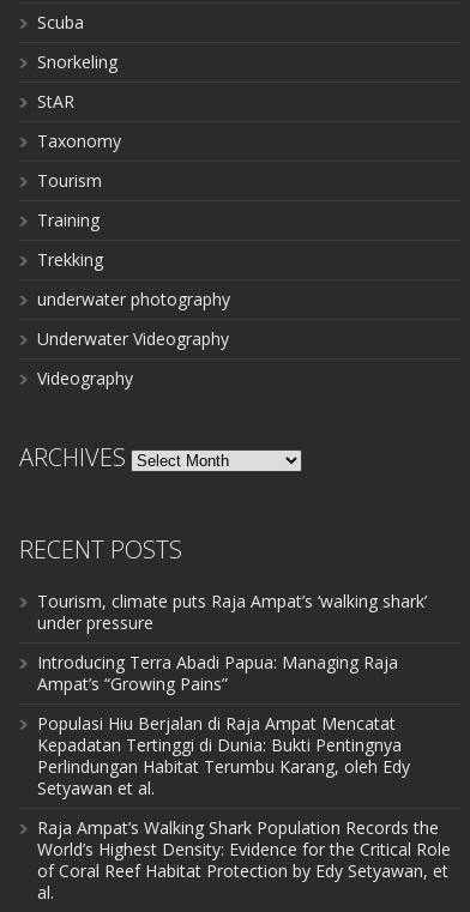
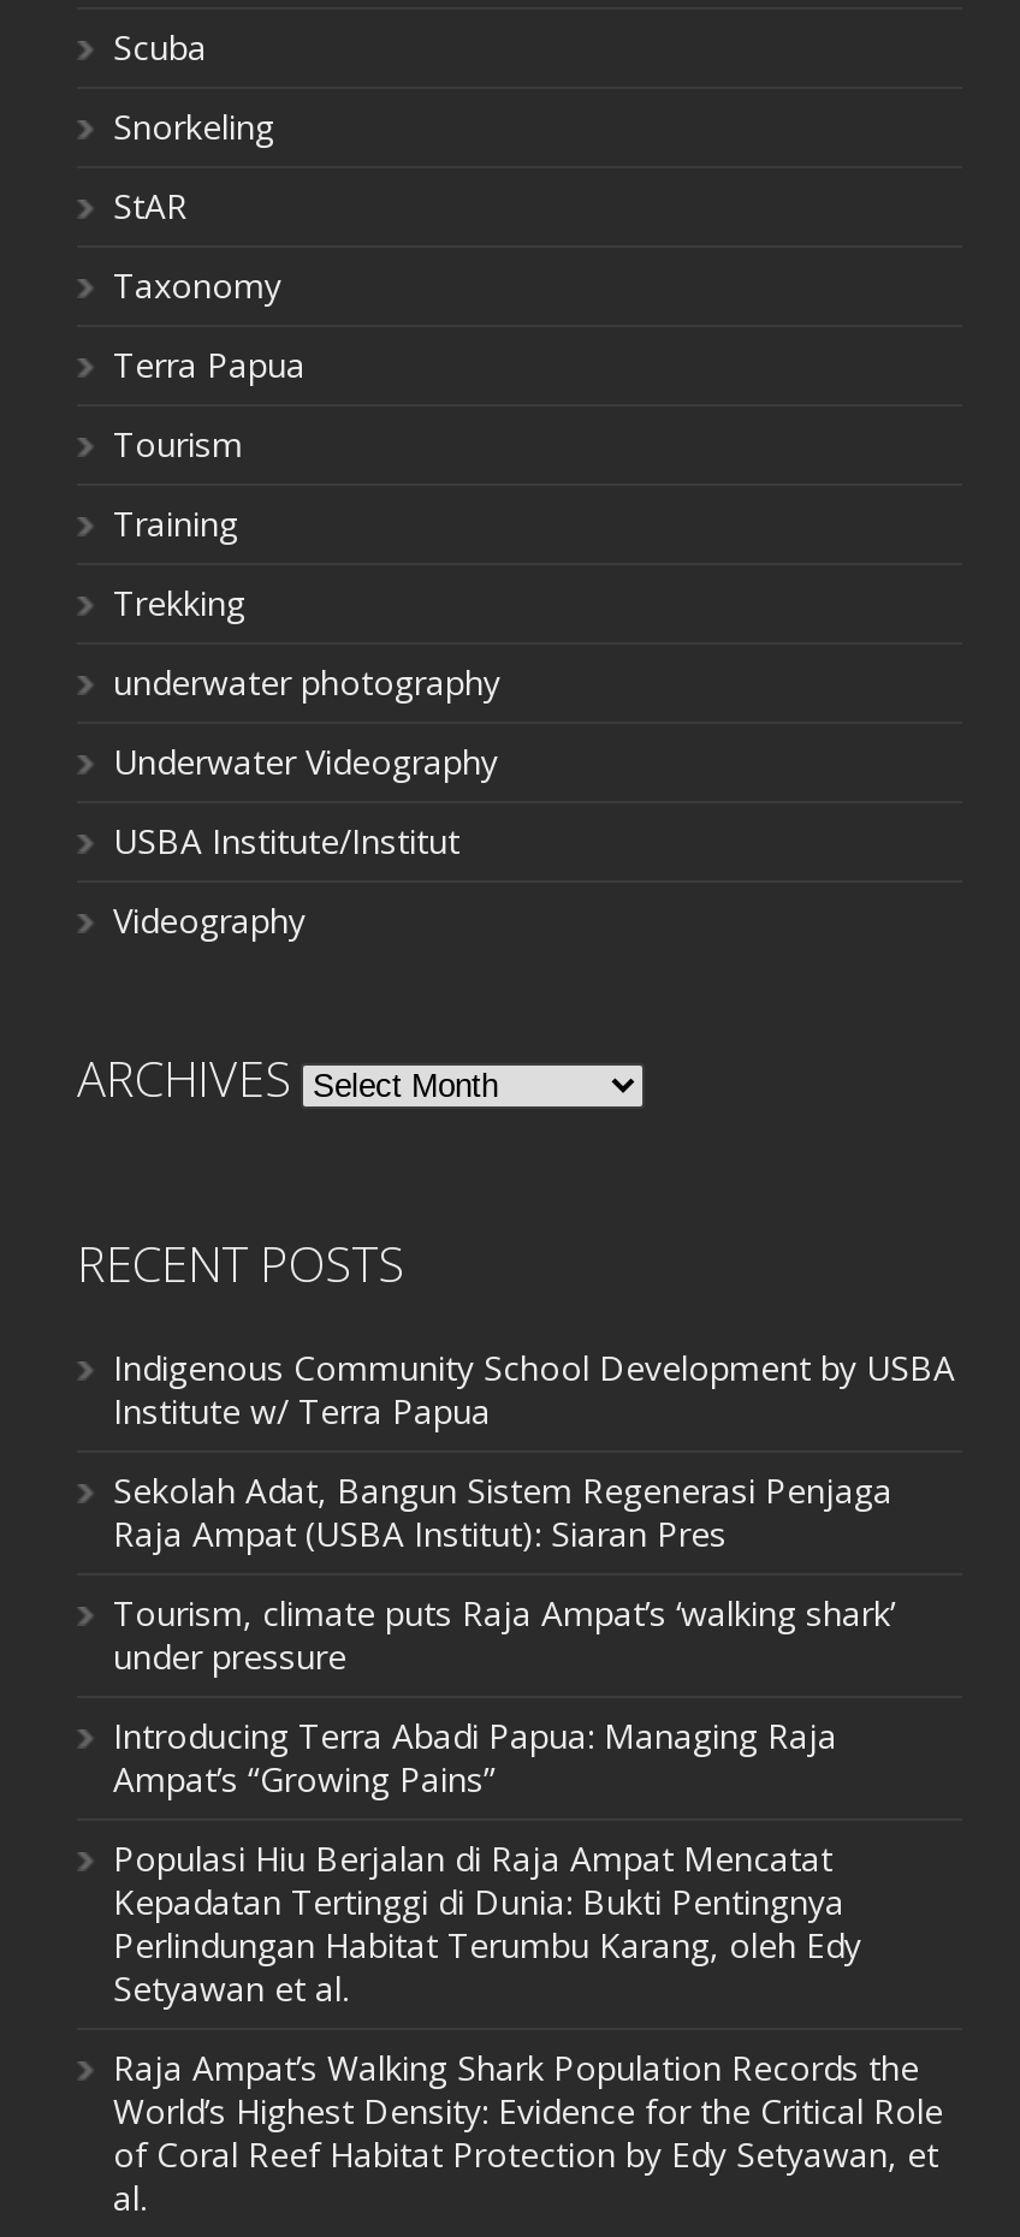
none -> [113,341,306,386] Terra Papua
none -> [113,817,459,863] USBA Institute/Institut
none -> [113,1344,955,1555] Indigenous Community School Development by USBA | Institute w/ Terra Papua | Sekolah Adat, Bangun Sistem Regenerasi Penjaga | Raja Ampat (USBA Institut): Siaran Pres

